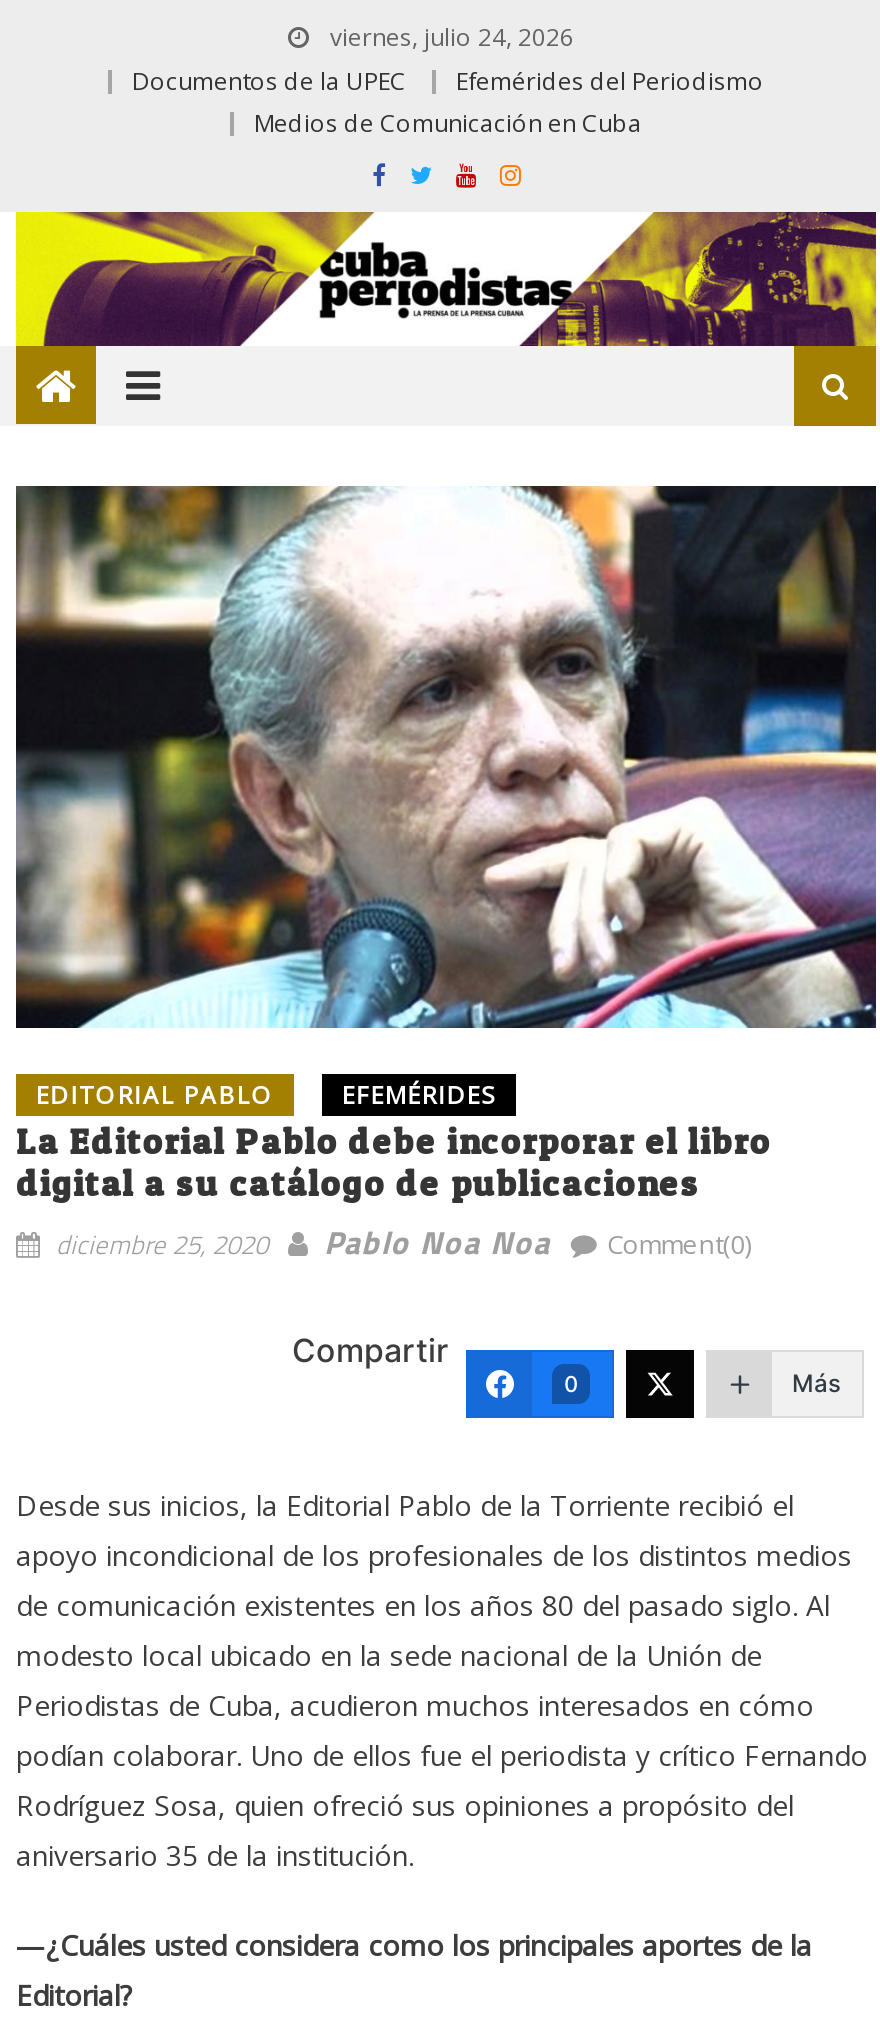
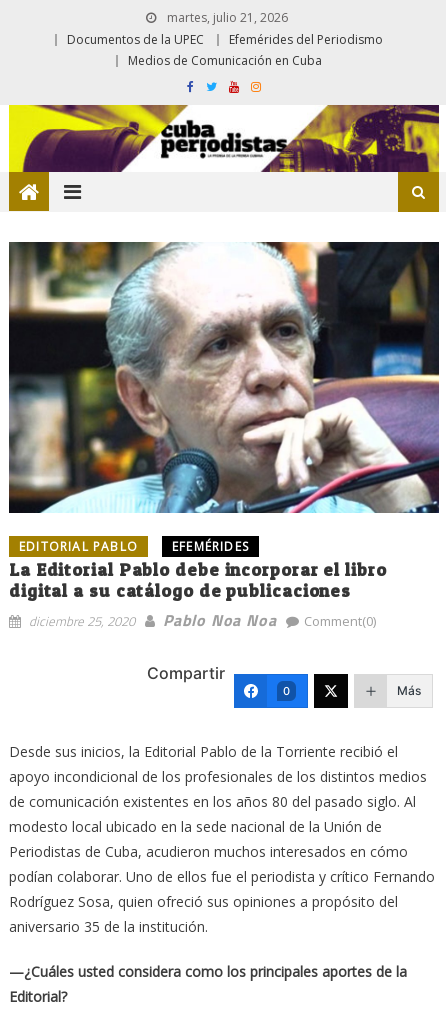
[324,20,574,54] viernes, julio 24, 2026 -> [163,9,287,26] martes, julio 21, 2026

